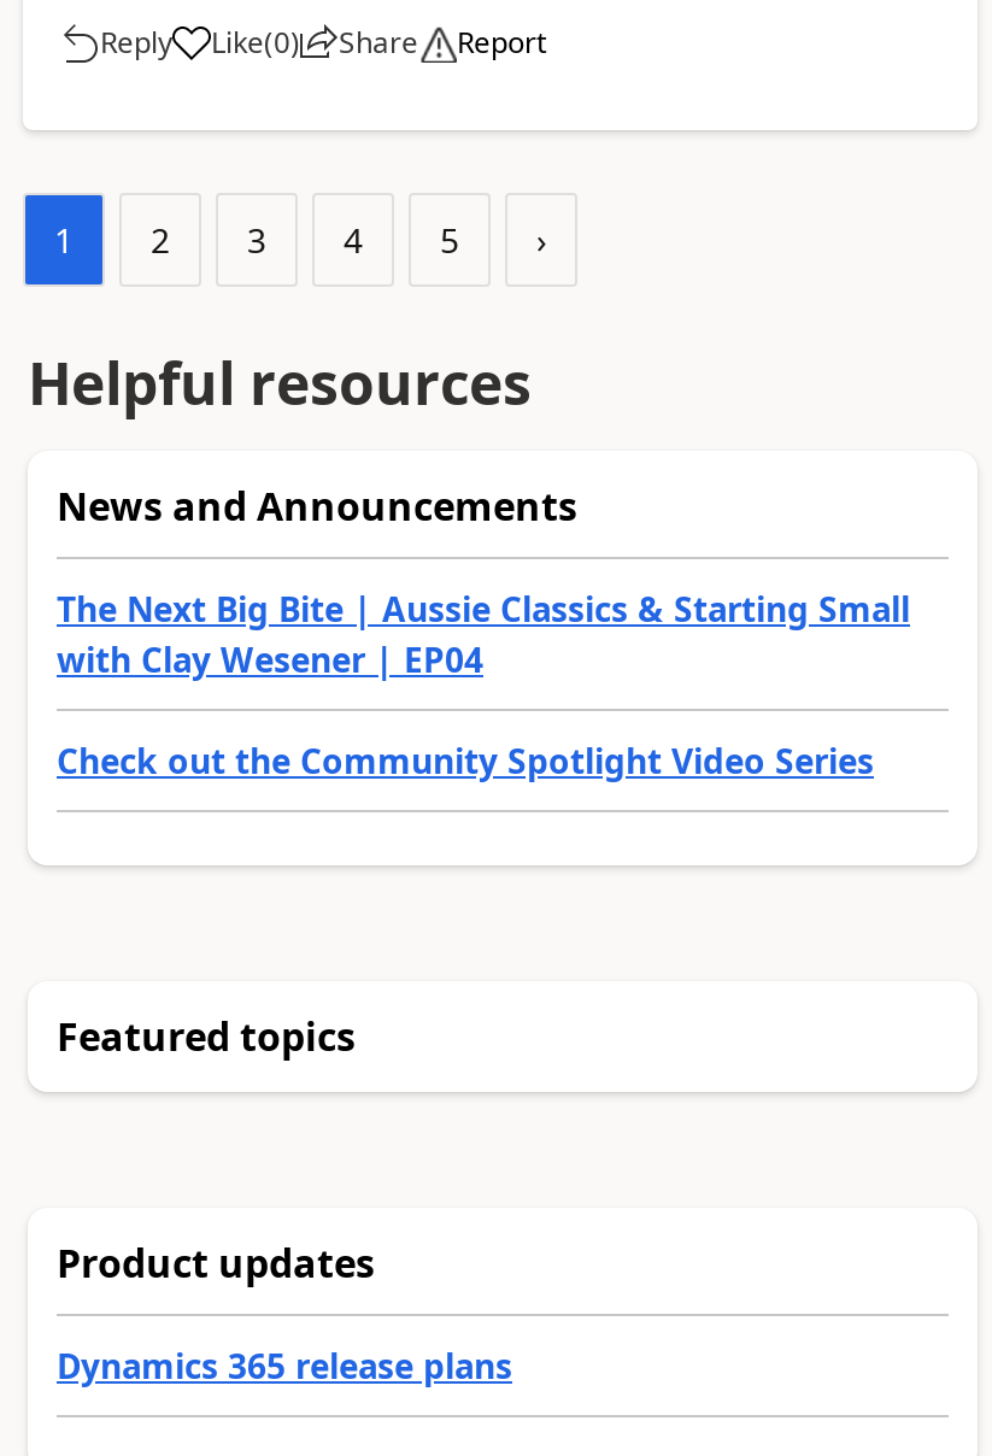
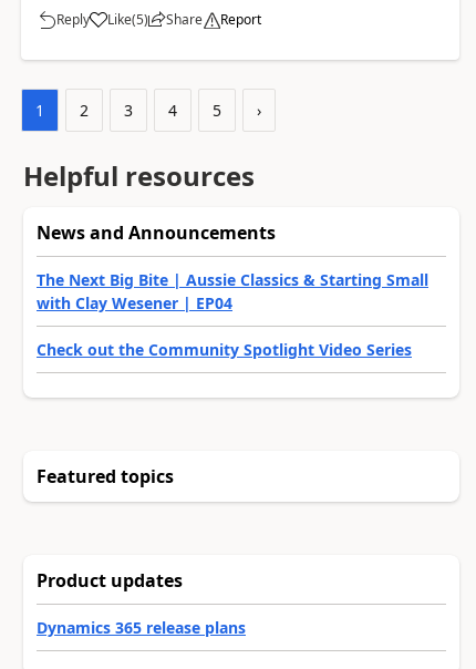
[264,22,300,63] (0) -> [132,10,148,29] (5)

